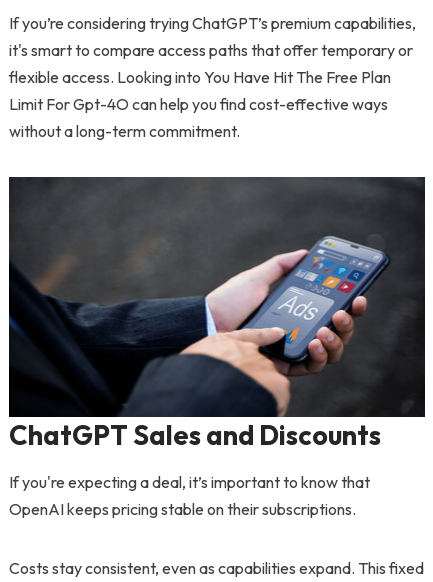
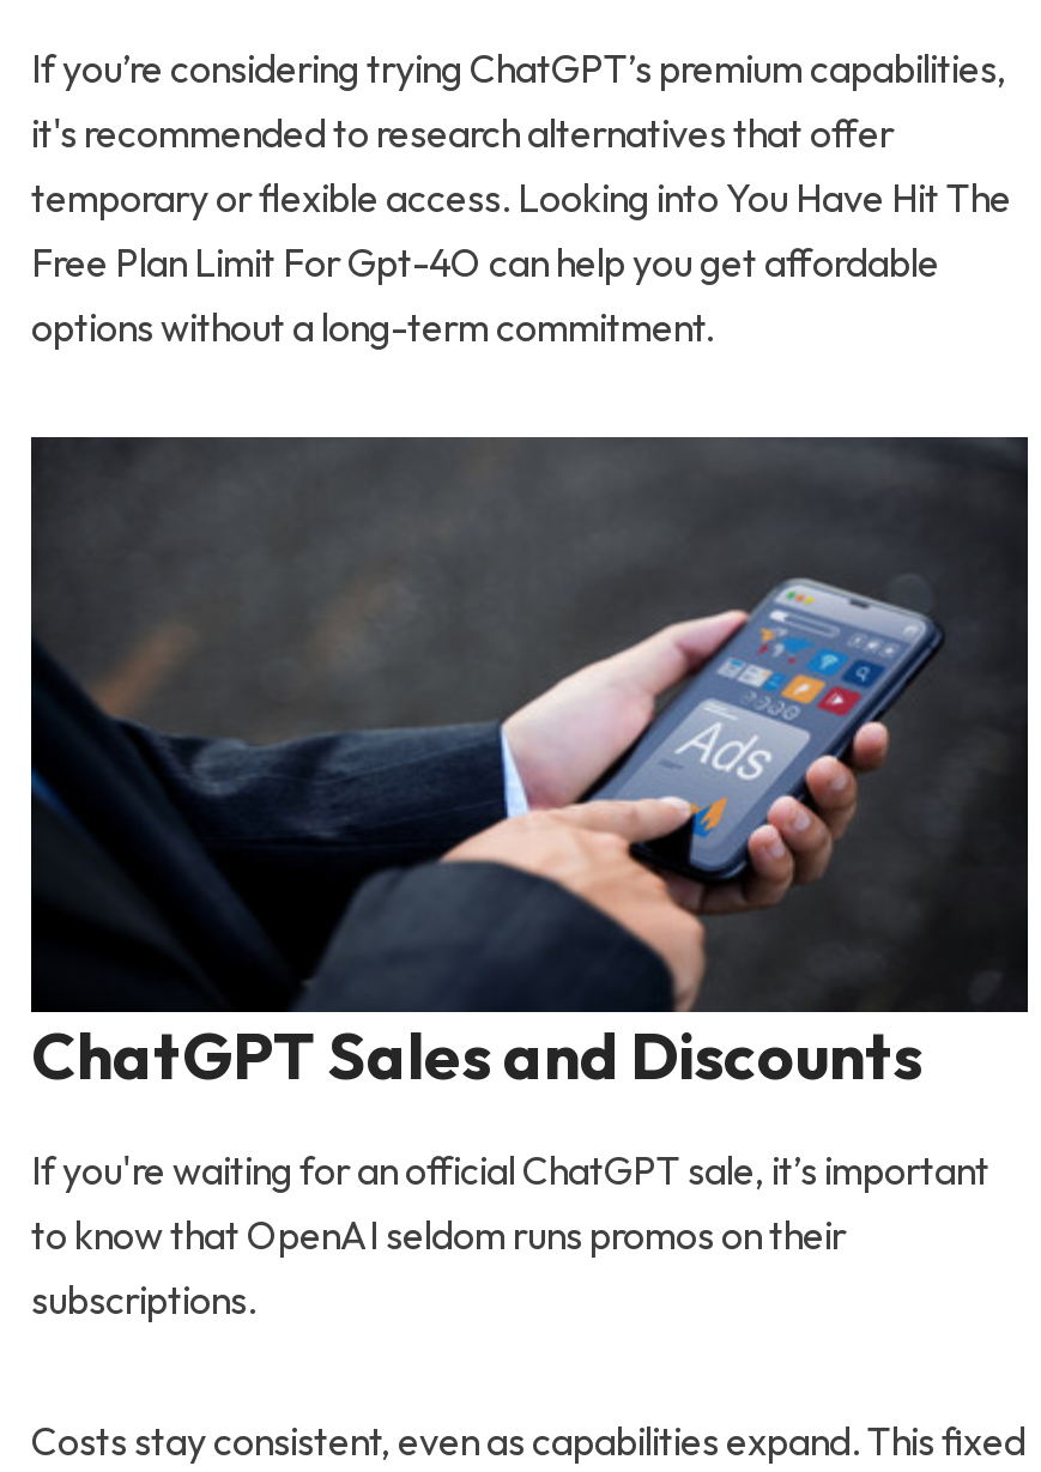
[9,40,413,141] it's smart to compare access paths that offer temporary or | flexible access. Looking into You Have Hit The Free Plan | Limit For Gpt-4O can help you find cost-effective ways | without a long-term commitment. -> [31,110,1011,352] it's recommended to research alternatives that offer | temporary or flexible access. Looking into You Have Hit The | Free Plan Limit For Gpt-4O can help you get affordable | options without a long-term commitment.
[9,472,370,519] If you're expecting a deal, it’s important to know that | OpenAI keeps pricing stable on their subscriptions. -> [31,1145,989,1322] If you're waiting for an official ChatGPT sale, it’s important | to know that OpenAI seldom runs promos on their | subscriptions.

